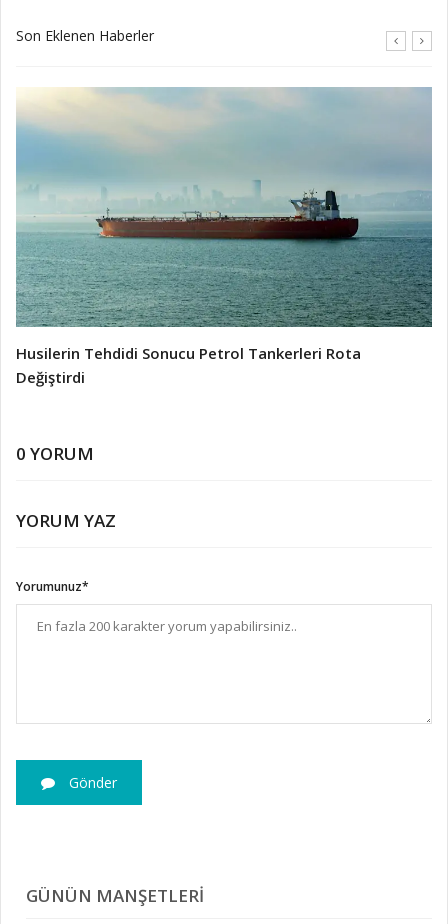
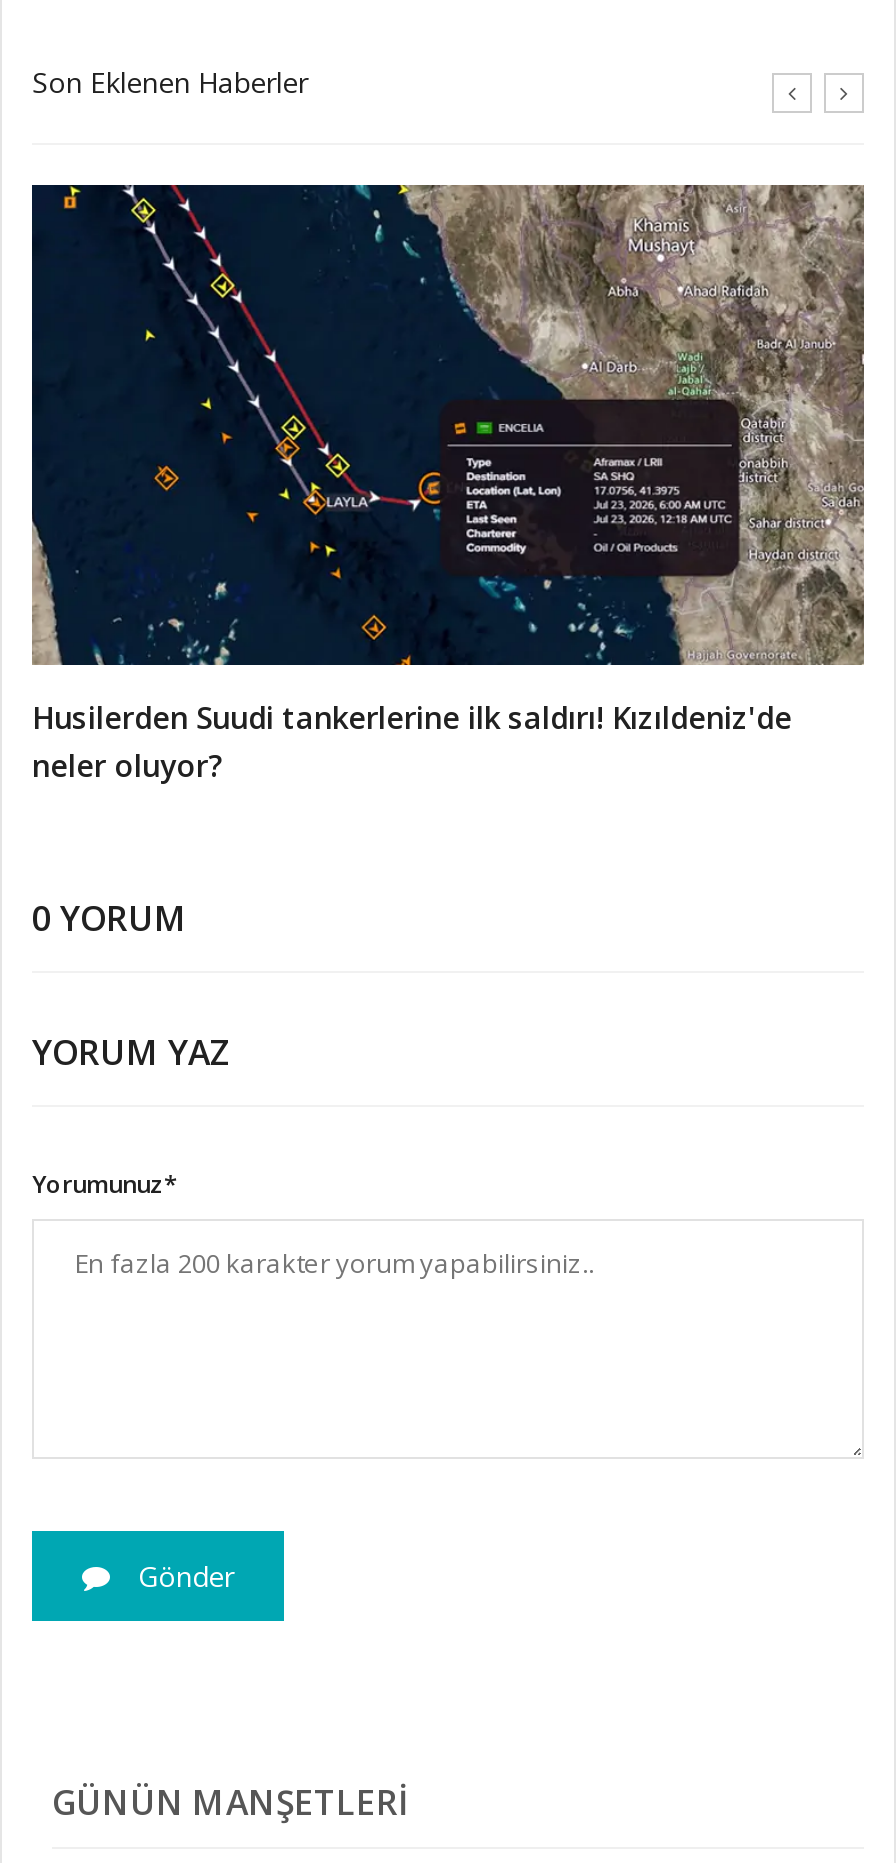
[16,87,433,387] [image] | Husilerin Tehdidi Sonucu Petrol Tankerleri Rota | Değiştirdi -> [30,183,866,784] [image] | Husilerden Suudi tankerlerine ilk saldırı! Kızıldeniz'de | neler oluyor?

